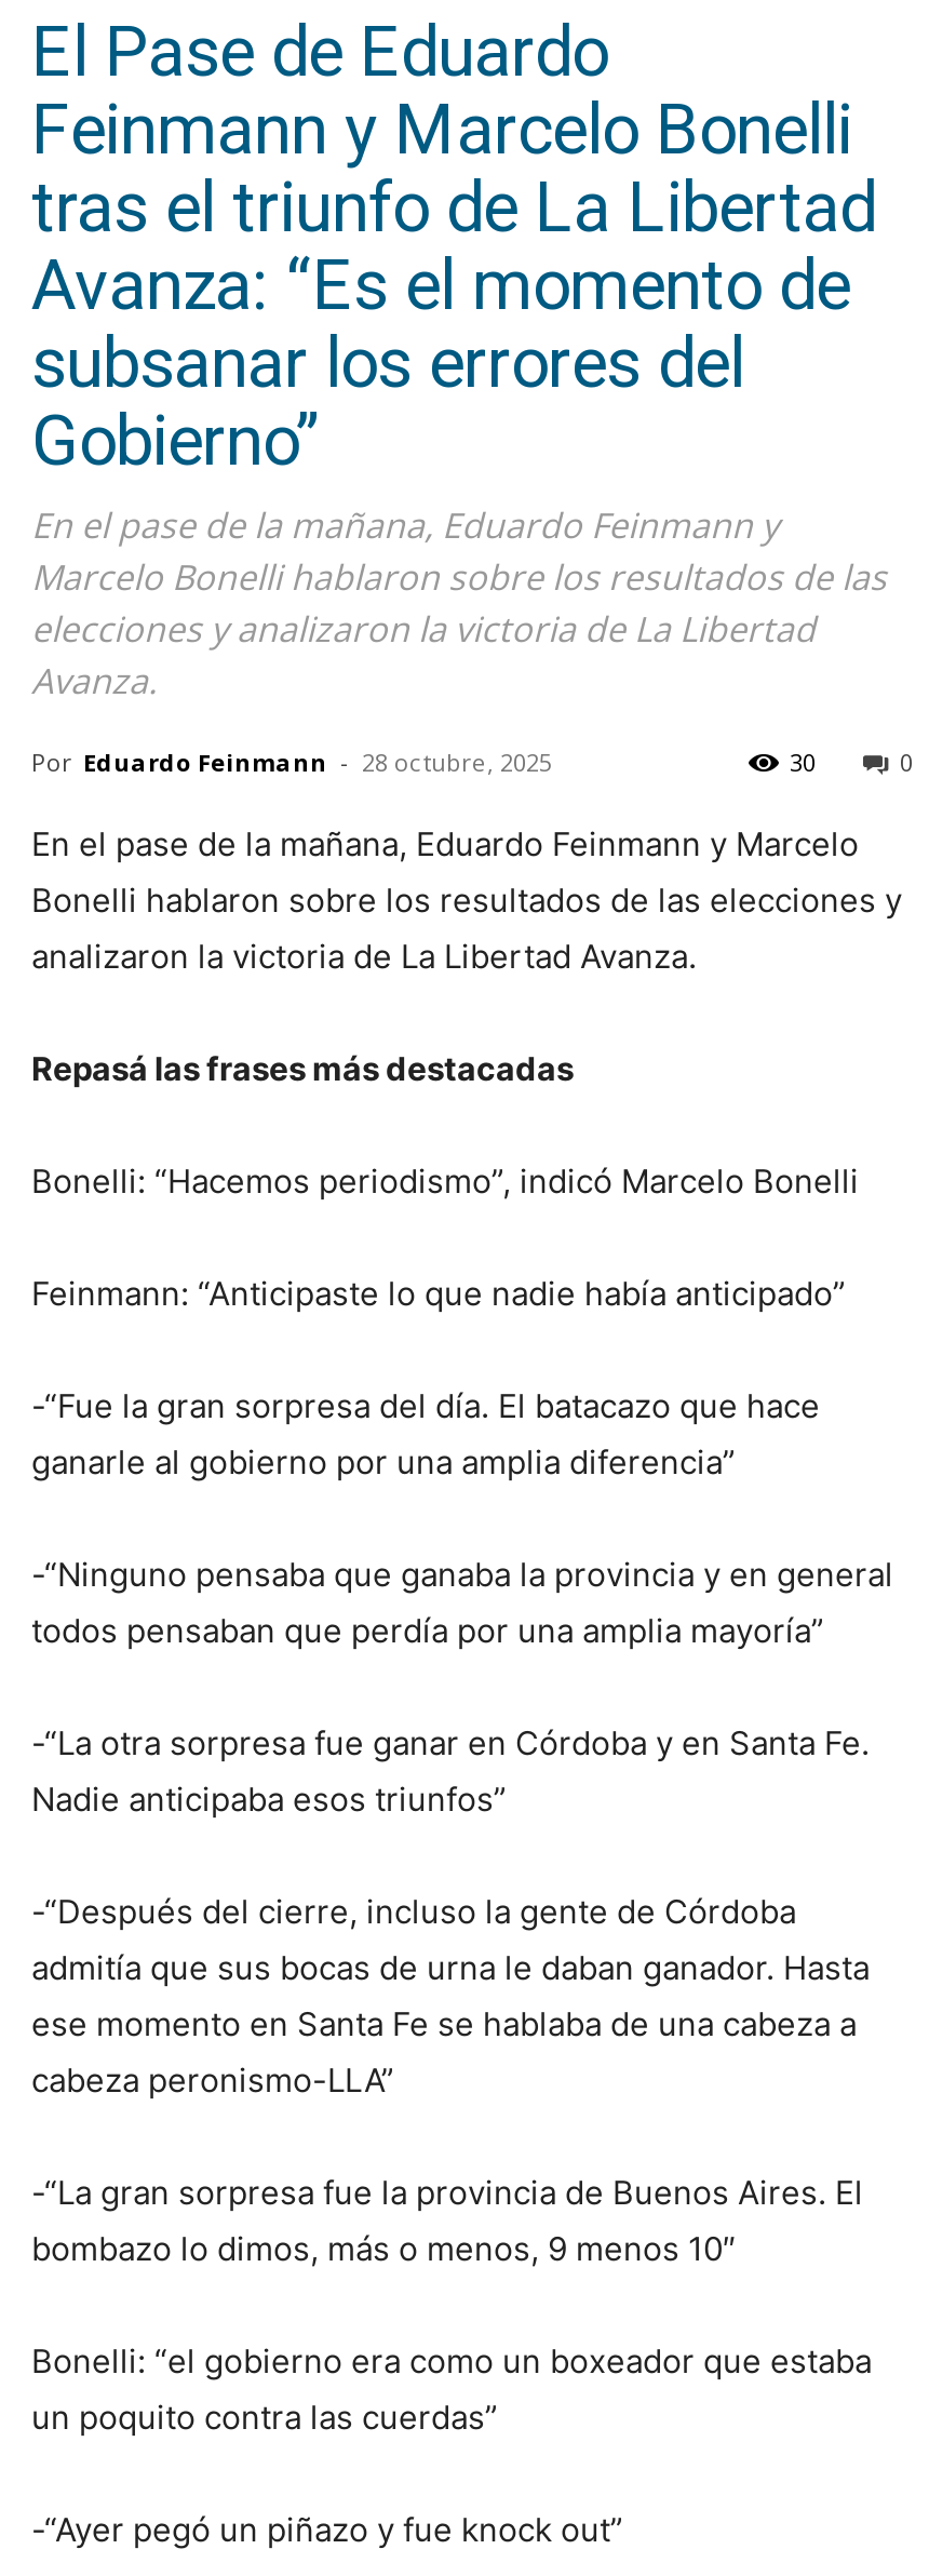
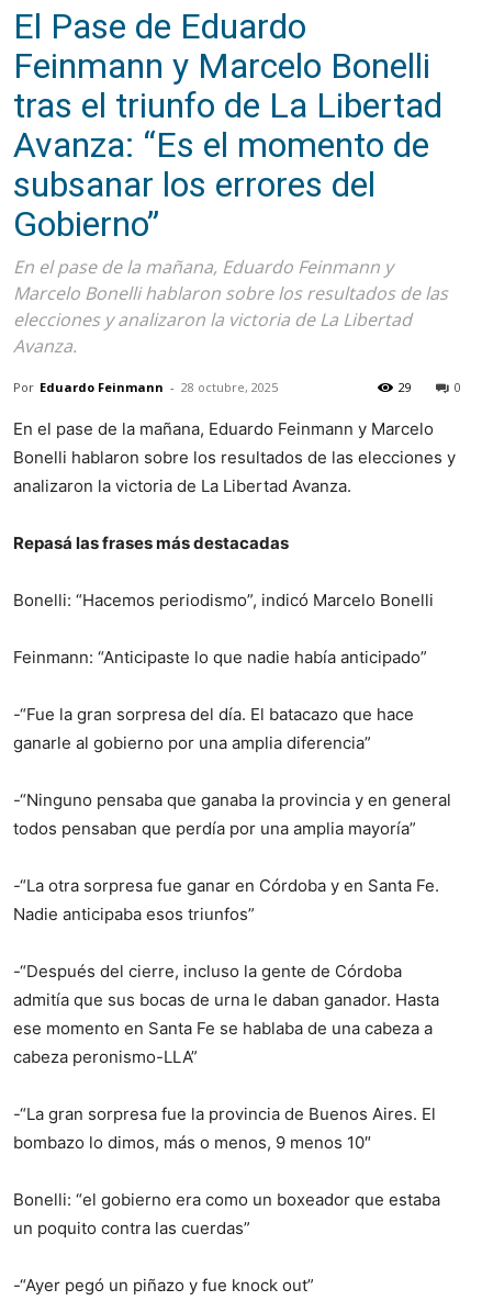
[790,746,816,779] 30 -> [399,379,412,396] 29

